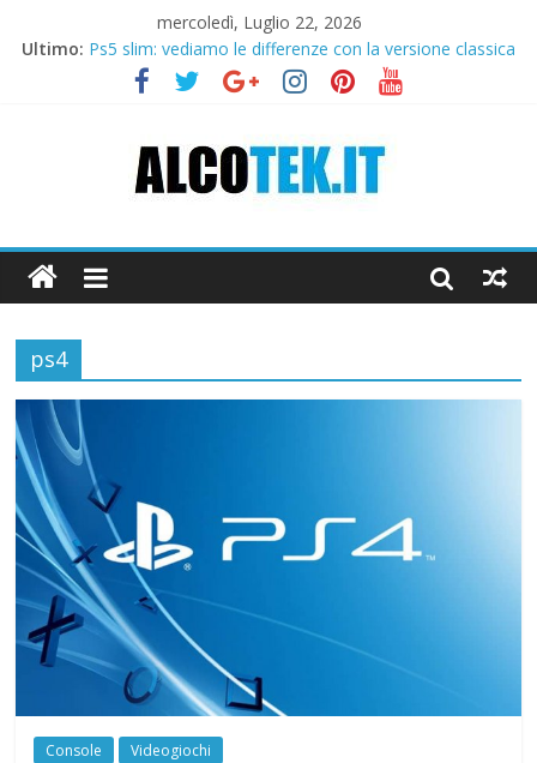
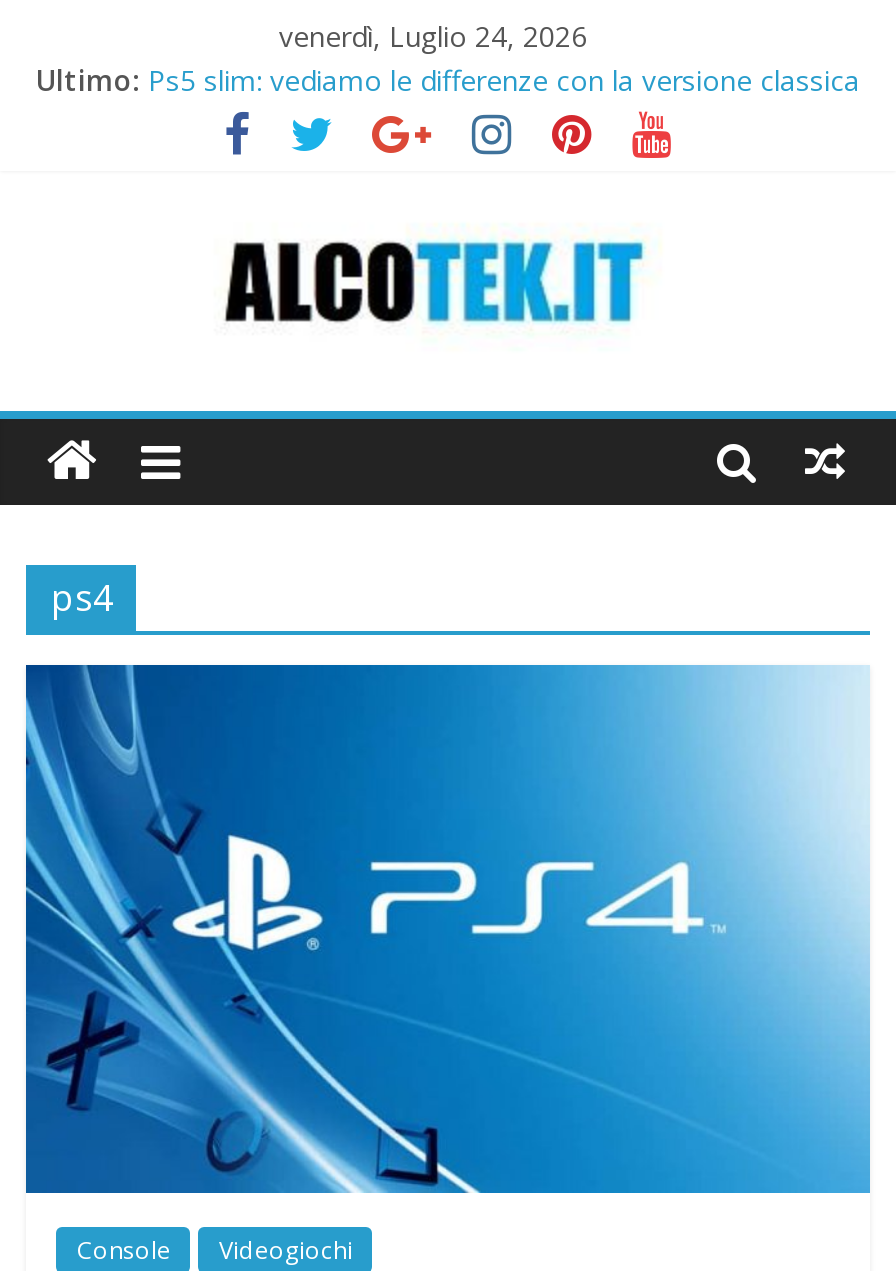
[157,11,362,34] mercoledì, Luglio 22, 2026 -> [279,17,587,55] venerdì, Luglio 24, 2026

